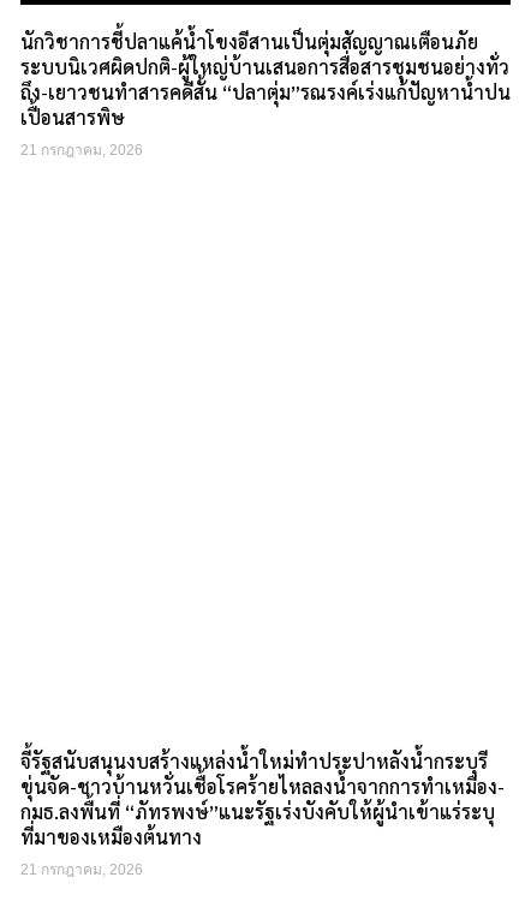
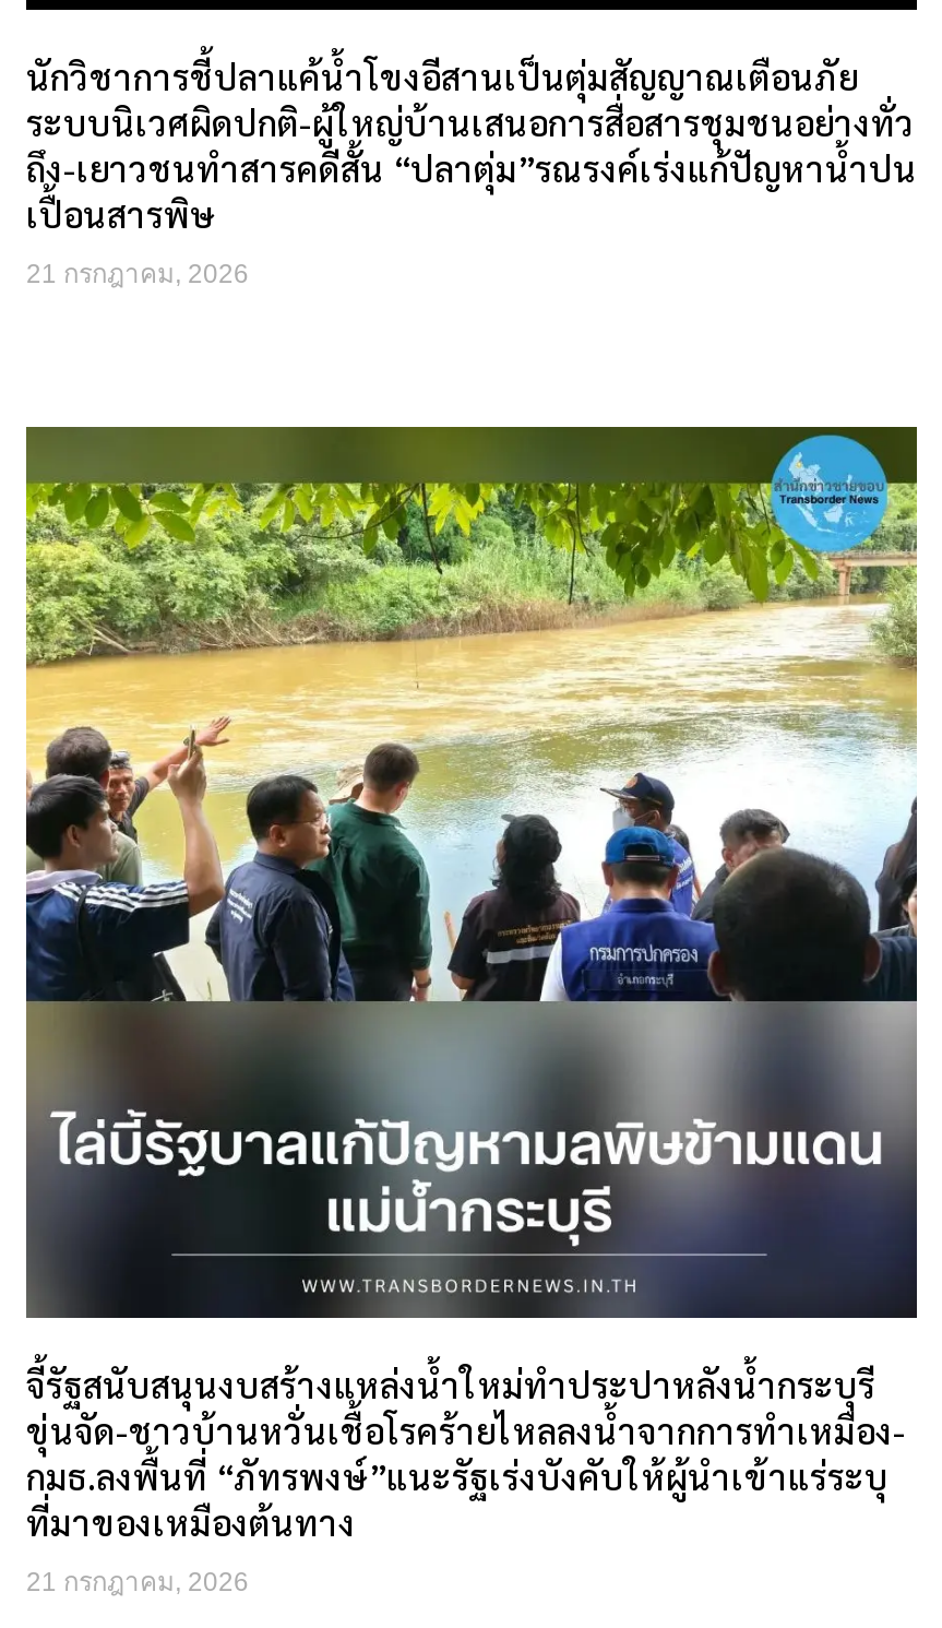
none -> [24,425,919,1320] [image]

